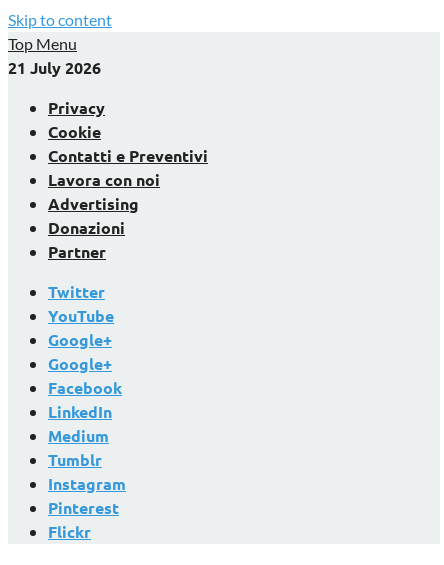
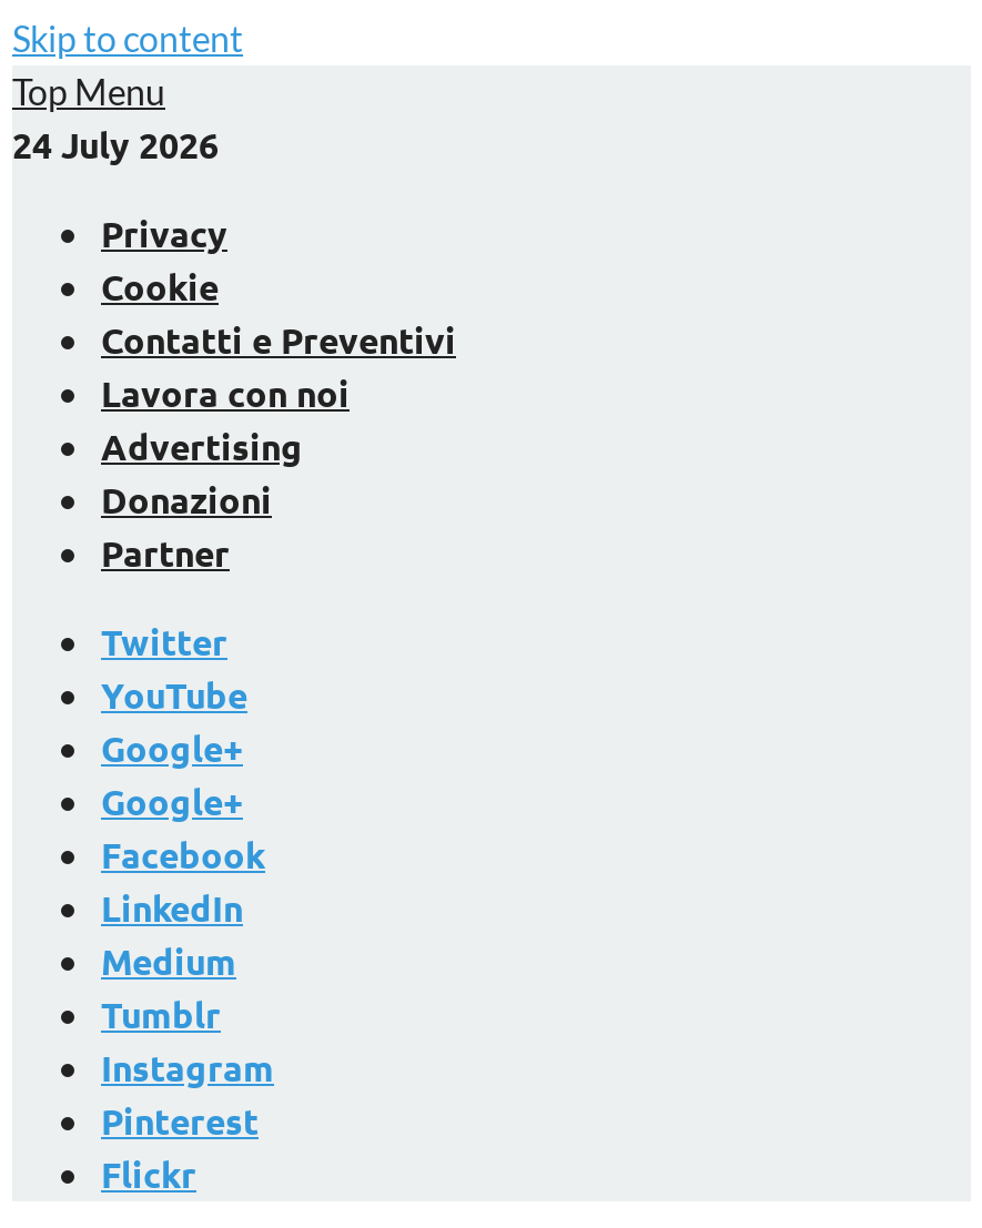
[8,57,101,78] 21 July 2026 -> [12,121,219,168] 24 July 2026

